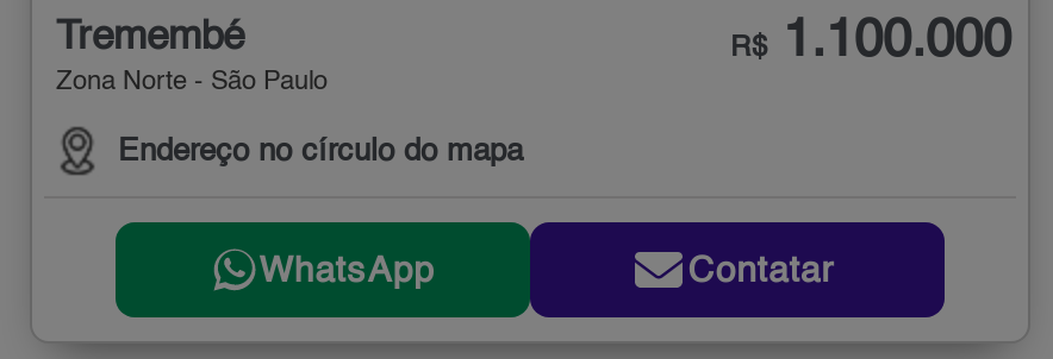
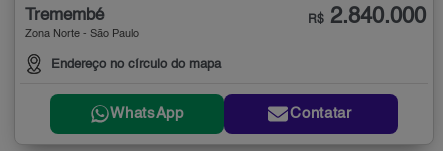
[730,15,1011,68] R$1.100.000 -> [308,6,426,28] R$2.840.000

